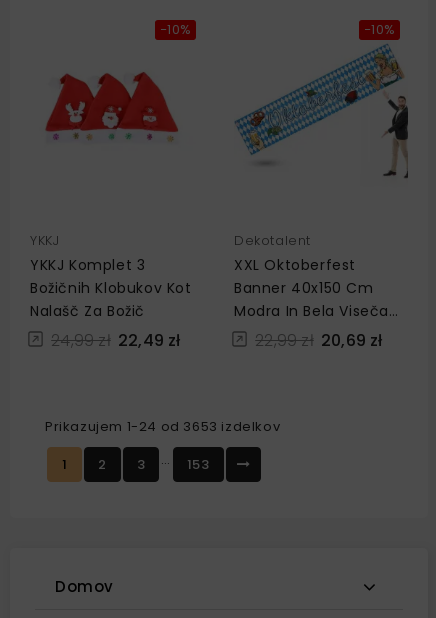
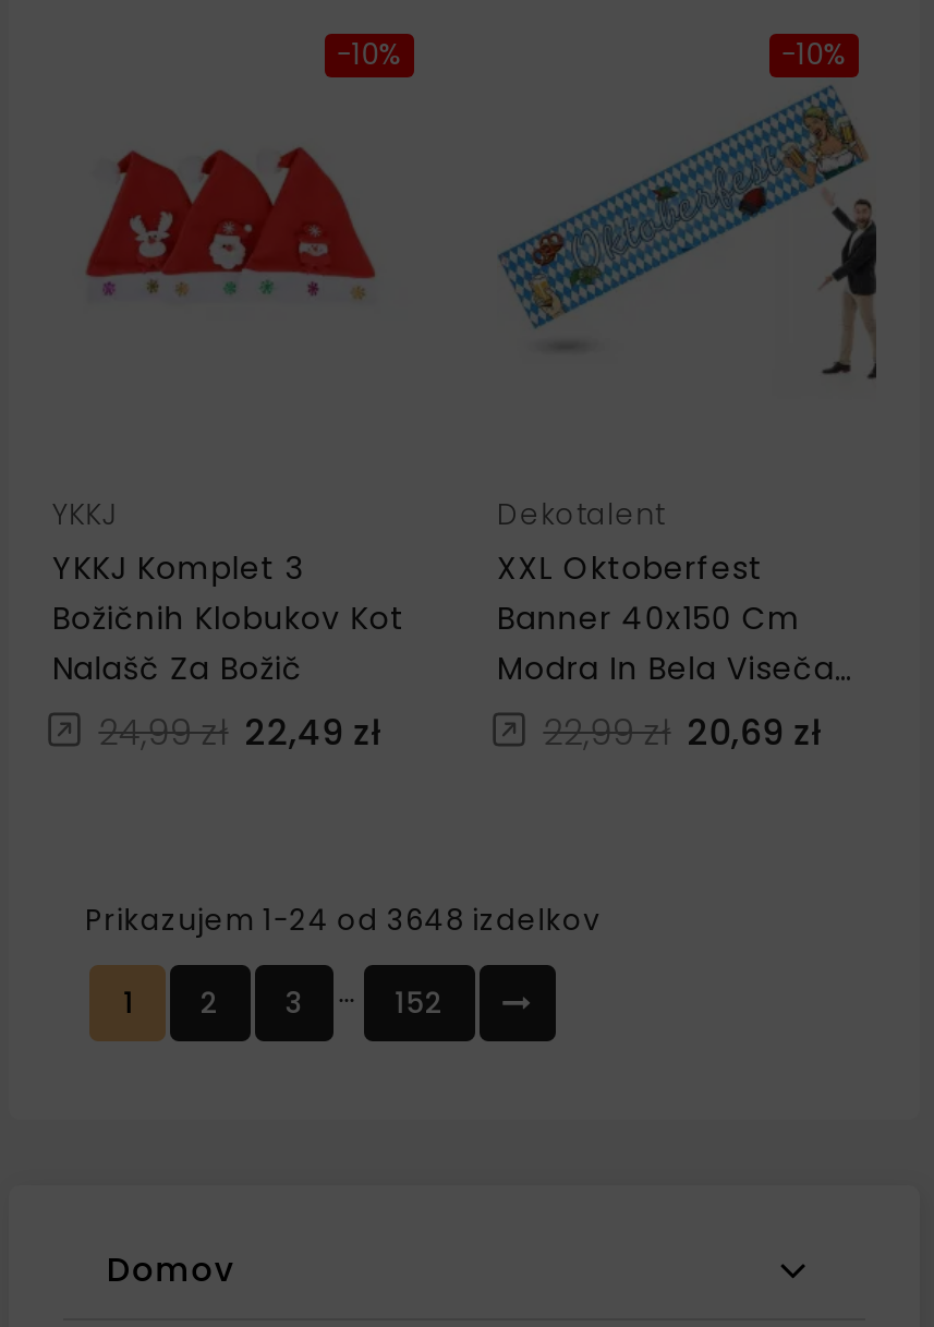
[45,416,280,435] Prikazujem 1-24 od 3653 izdelkov -> [85,898,600,940] Prikazujem 1-24 od 3648 izdelkov
[187,454,210,473] 153 -> [394,981,444,1023] 152

